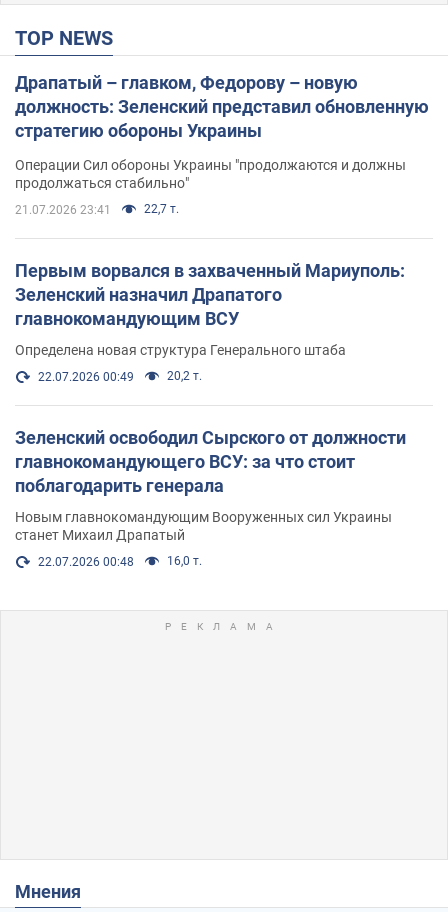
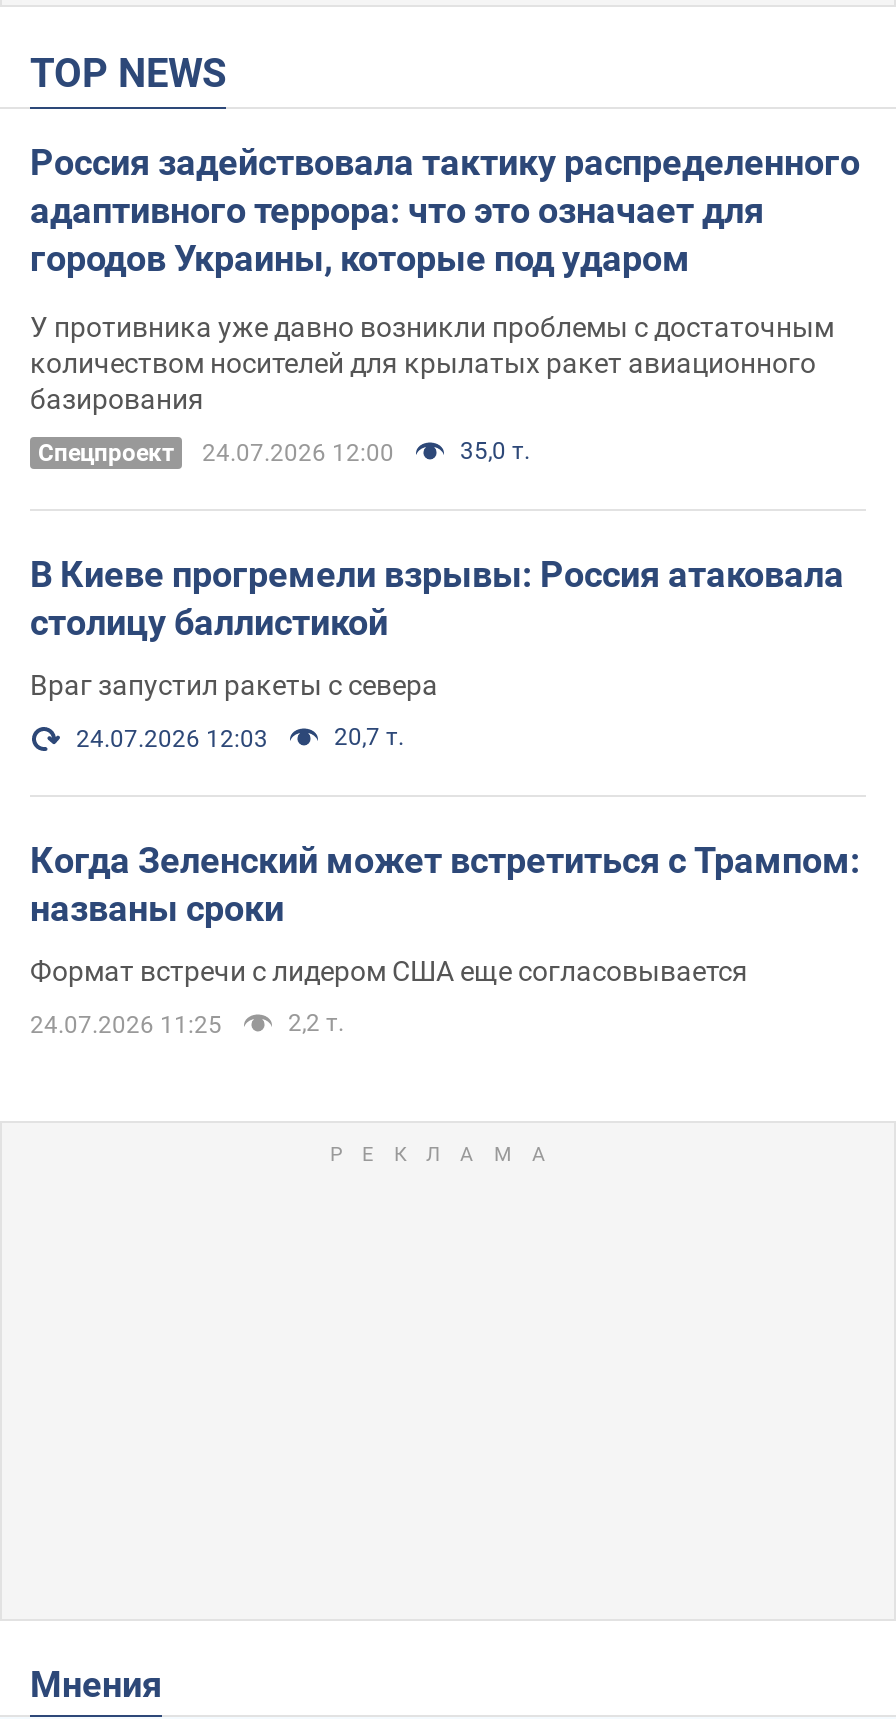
[15,72,429,141] Драпатый – главком, Федорову – новую | должность: Зеленский представил обновленную | стратегию обороны Украины -> [30,140,860,278] Россия задействовала тактику распределенного | адаптивного террора: что это означает для | городов Украины, которые под ударом
[15,157,406,191] Операции Сил обороны Украины "продолжаются и должны | продолжаться стабильно" -> [30,310,834,414] У противника уже давно возникли проблемы с достаточным | количеством носителей для крылатых ракет авиационного | базирования
[15,202,179,217] 21.07.2026 23:41 | 22,7 т. -> [38,436,530,466] Спецпроект | 24.07.2026 12:00 | 35,0 т.
[15,260,405,329] Первым ворвался в захваченный Мариуполь: | Зеленский назначил Драпатого | главнокомандующим ВСУ -> [30,552,844,642] В Киеве прогремели взрывы: Россия атаковала | столицу баллистикой
[15,342,346,358] Определена новая структура Генерального штаба -> [30,668,438,700] Враг запустил ракеты с севера
[38,369,202,384] 22.07.2026 00:49 | 20,2 т. -> [76,722,404,752] 24.07.2026 12:03 | 20,7 т.
[15,427,406,496] Зеленский освободил Сырского от должности | главнокомандующего ВСУ: за что стоит | поблагодарить генерала -> [30,838,860,928] Когда Зеленский может встретиться с Трампом: | названы сроки
[15,509,392,543] Новым главнокомандующим Вооруженных сил Украины | станет Михаил Драпатый -> [30,954,748,986] Формат встречи с лидером США еще согласовывается
[38,554,202,569] 22.07.2026 00:48 | 16,0 т. -> [30,1008,344,1038] 24.07.2026 11:25 | 2,2 т.

